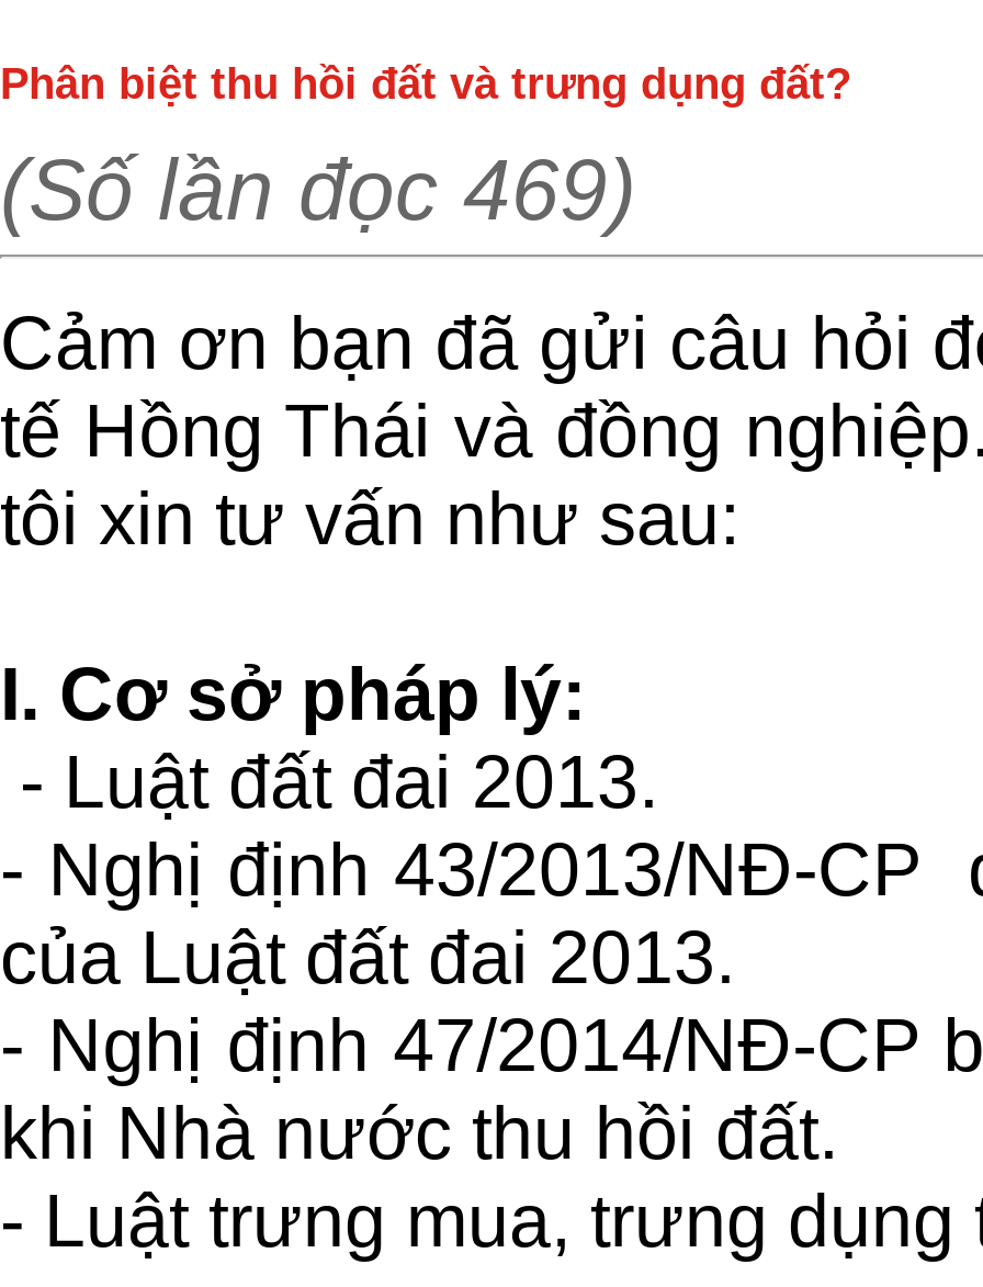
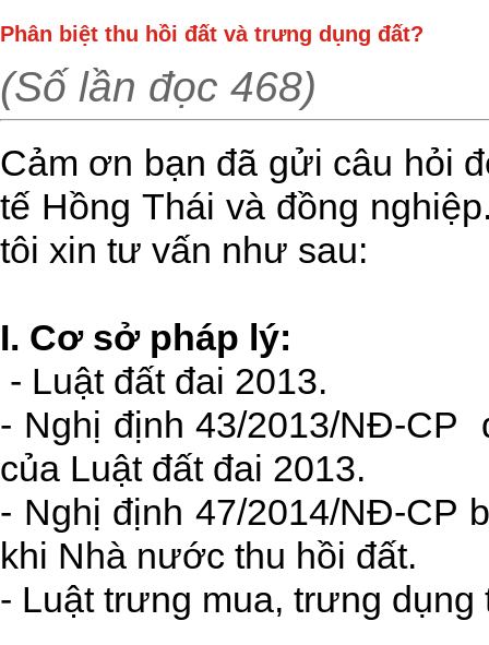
[0,143,636,237] (Số lần đọc 469) -> [0,63,317,110] (Số lần đọc 468)

